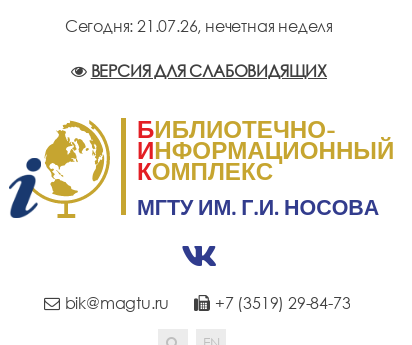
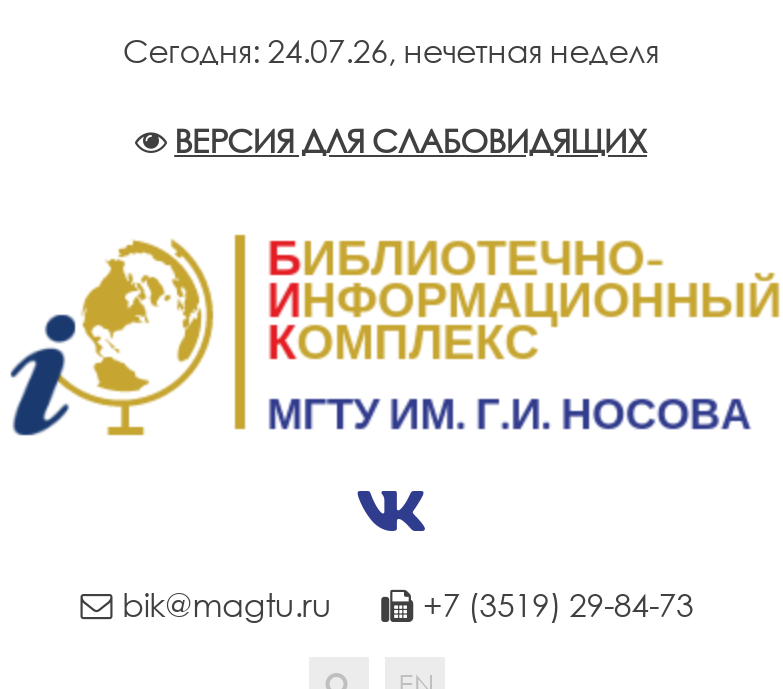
[65,16,333,36] Сегодня: 21.07.26, нечетная неделя -> [123,31,659,71] Сегодня: 24.07.26, нечетная неделя

